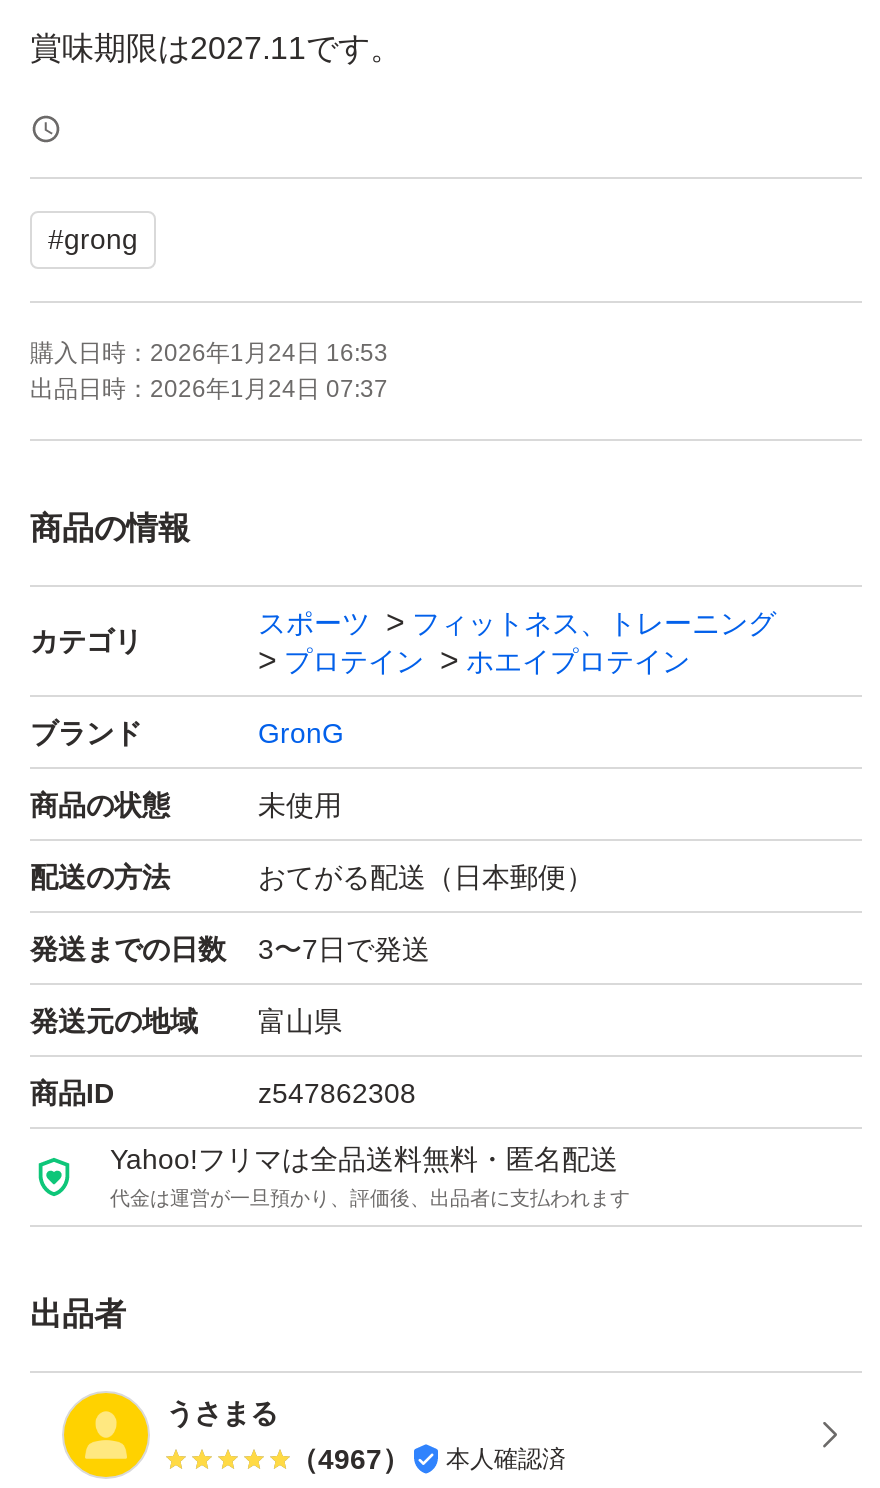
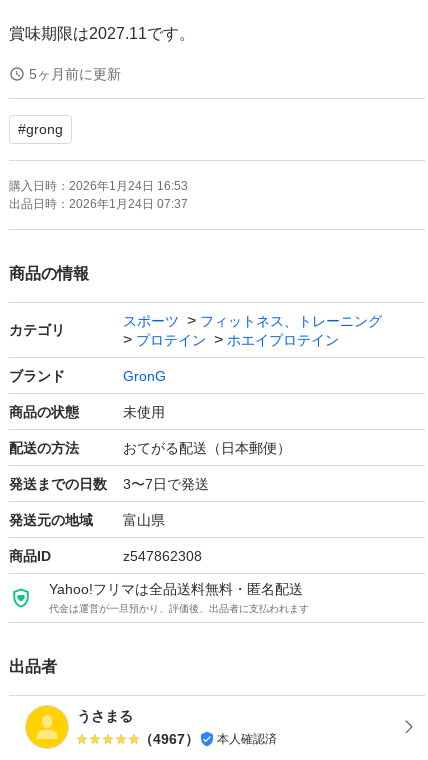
none -> [29,66,121,82] 5ヶ月前に更新

